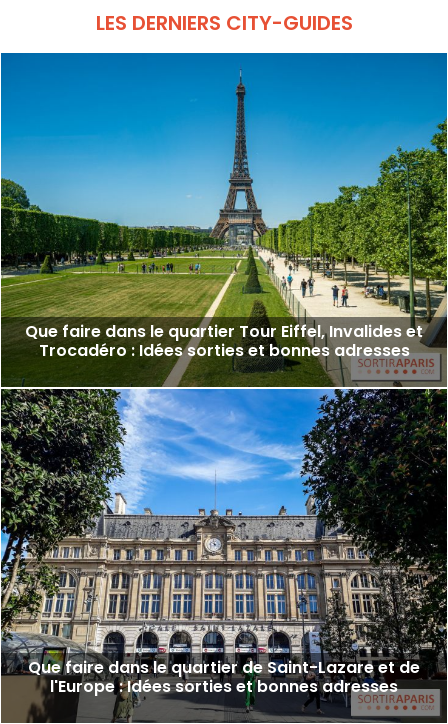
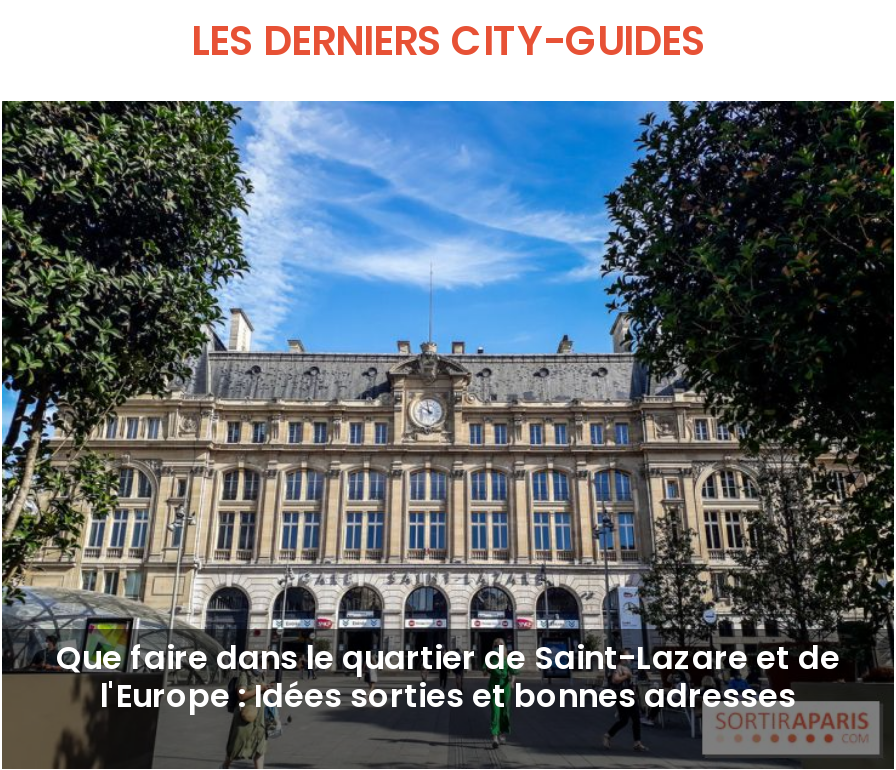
[3,52,445,388] [image] | Que faire dans le quartier Tour Eiffel, Invalides et | Trocadéro : Idées sorties et bonnes adresses -> none

